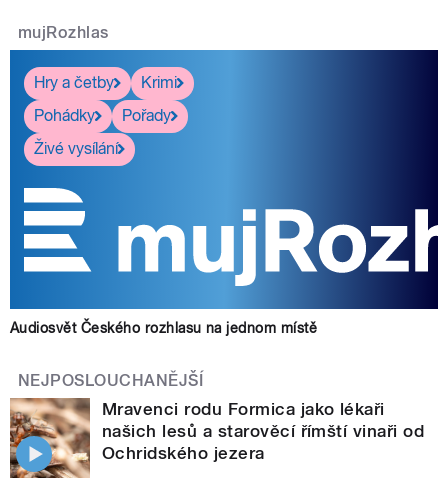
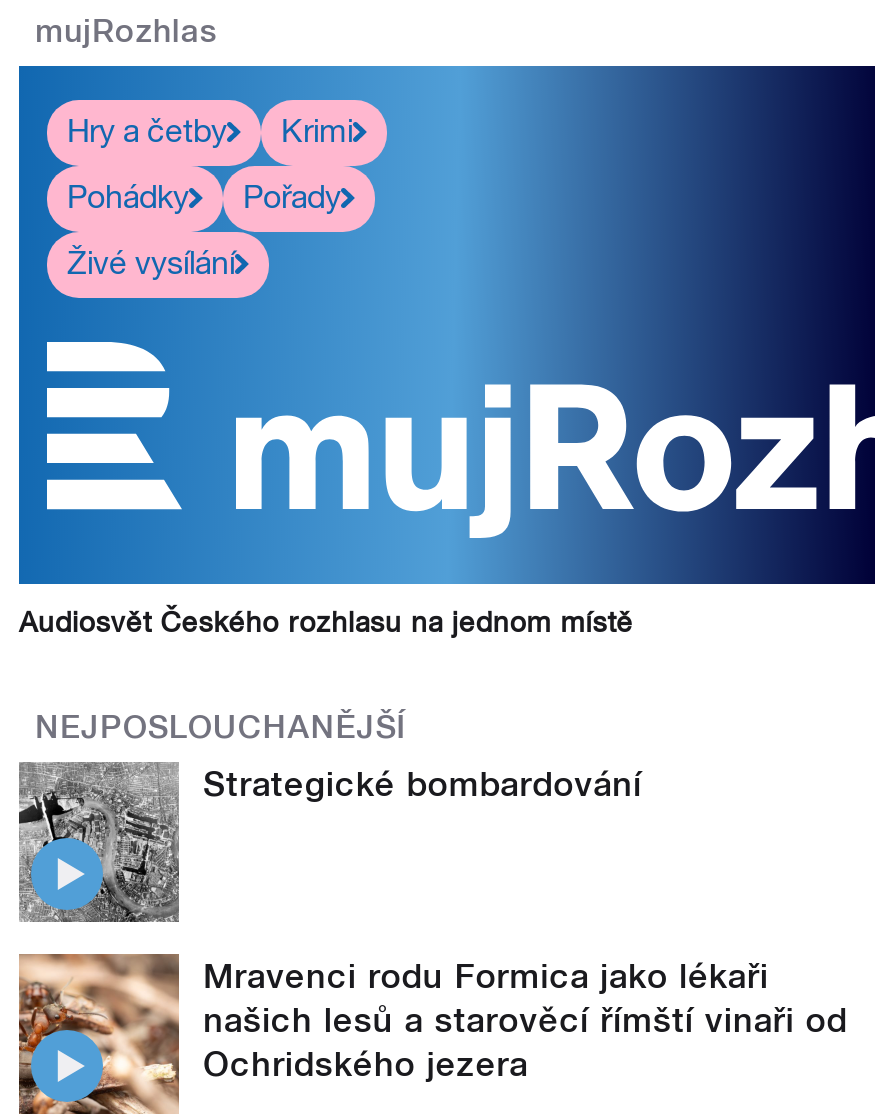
none -> [17,762,642,924] [image] | Strategické bombardování

